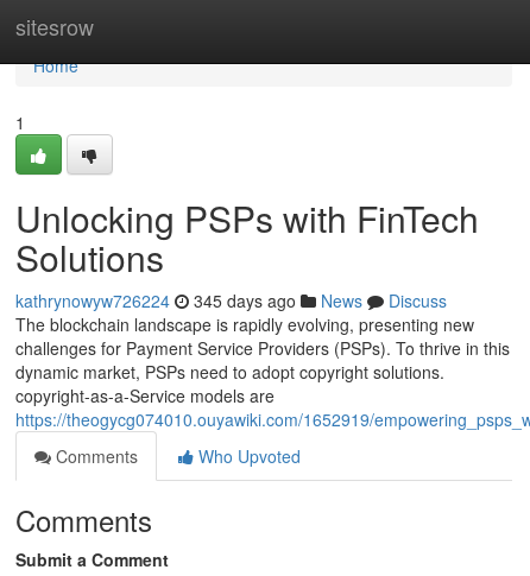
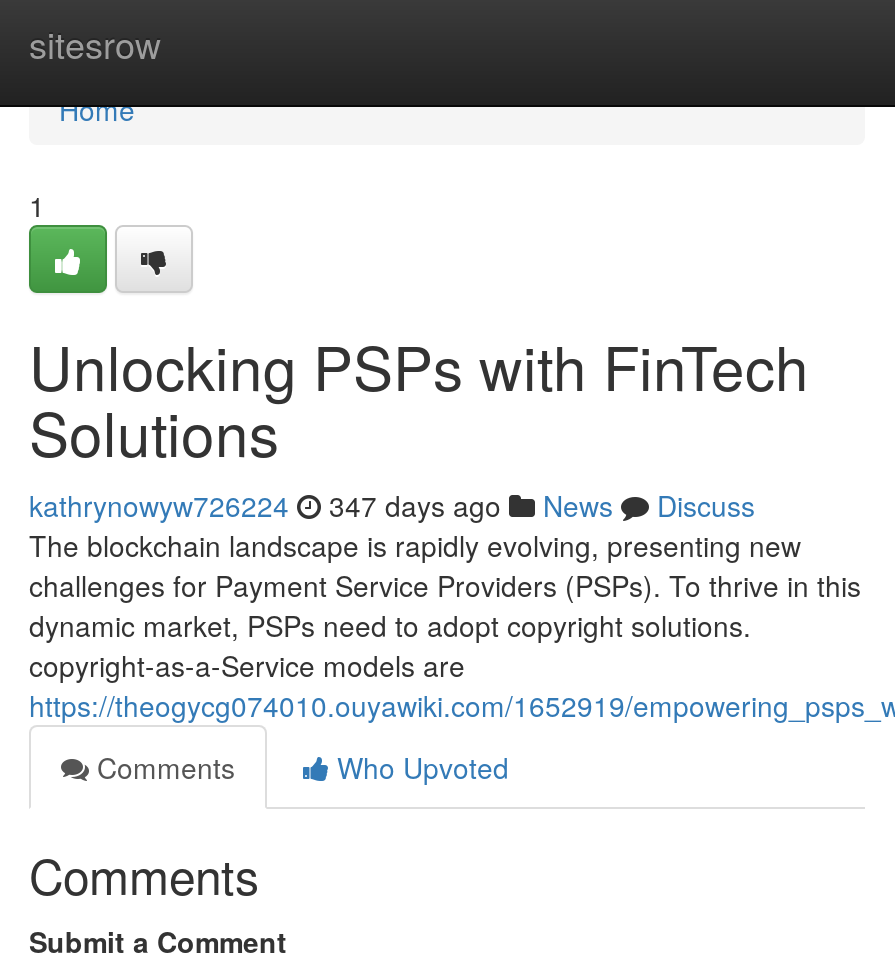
[15,289,447,312] kathrynowyw726224 345 days ago News Discuss -> [29,485,755,525] kathrynowyw726224 347 days ago News Discuss

